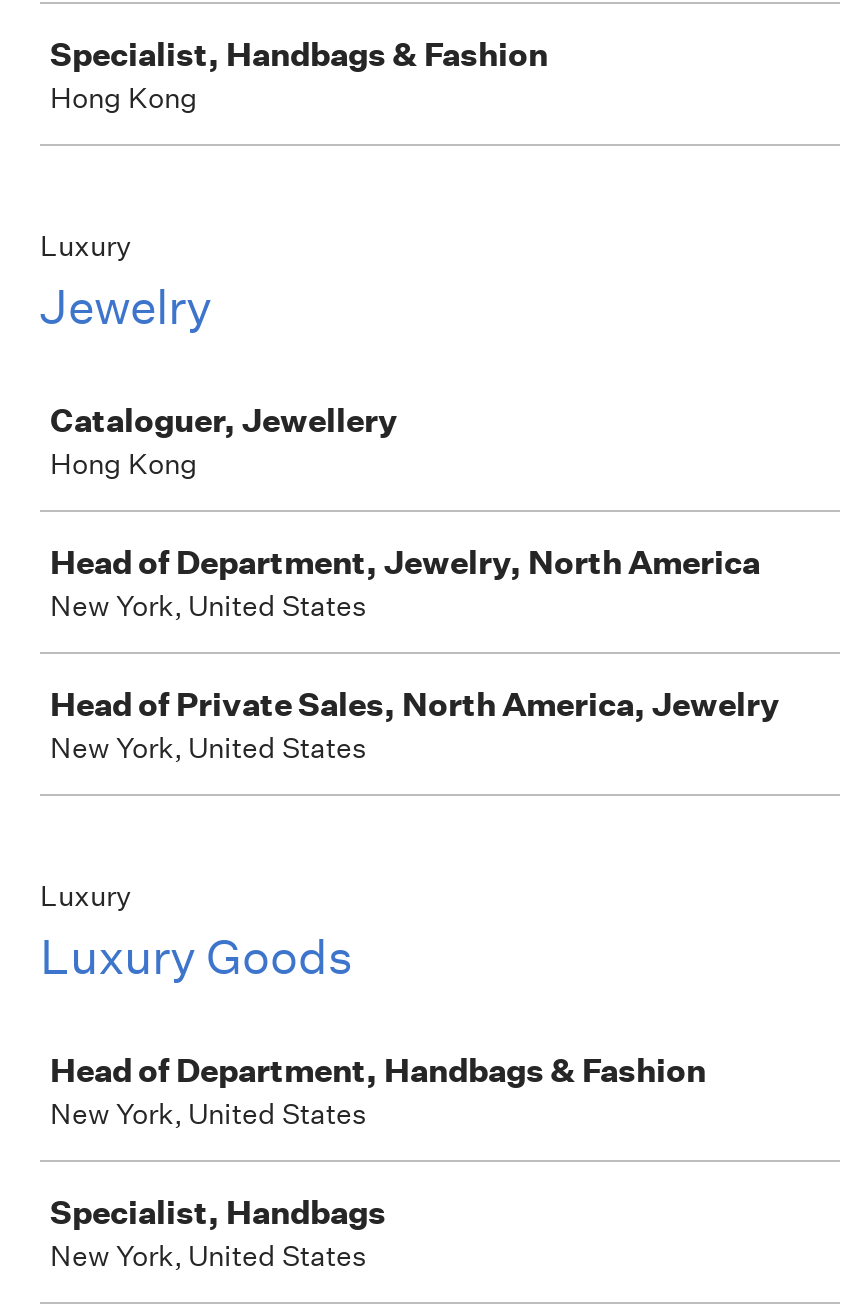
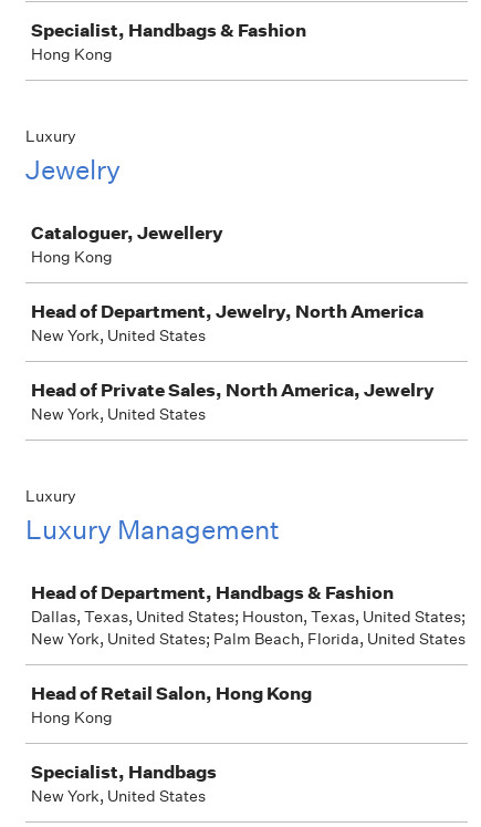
[40,928,352,984] Luxury Goods -> [25,514,280,545] Luxury Management
[50,1096,366,1132] New York, United States -> [31,607,466,727] Dallas, Texas, United States; Houston, Texas, United States; | New York, United States; Palm Beach, Florida, United States | Head of Retail Salon, Hong Kong | Hong Kong

